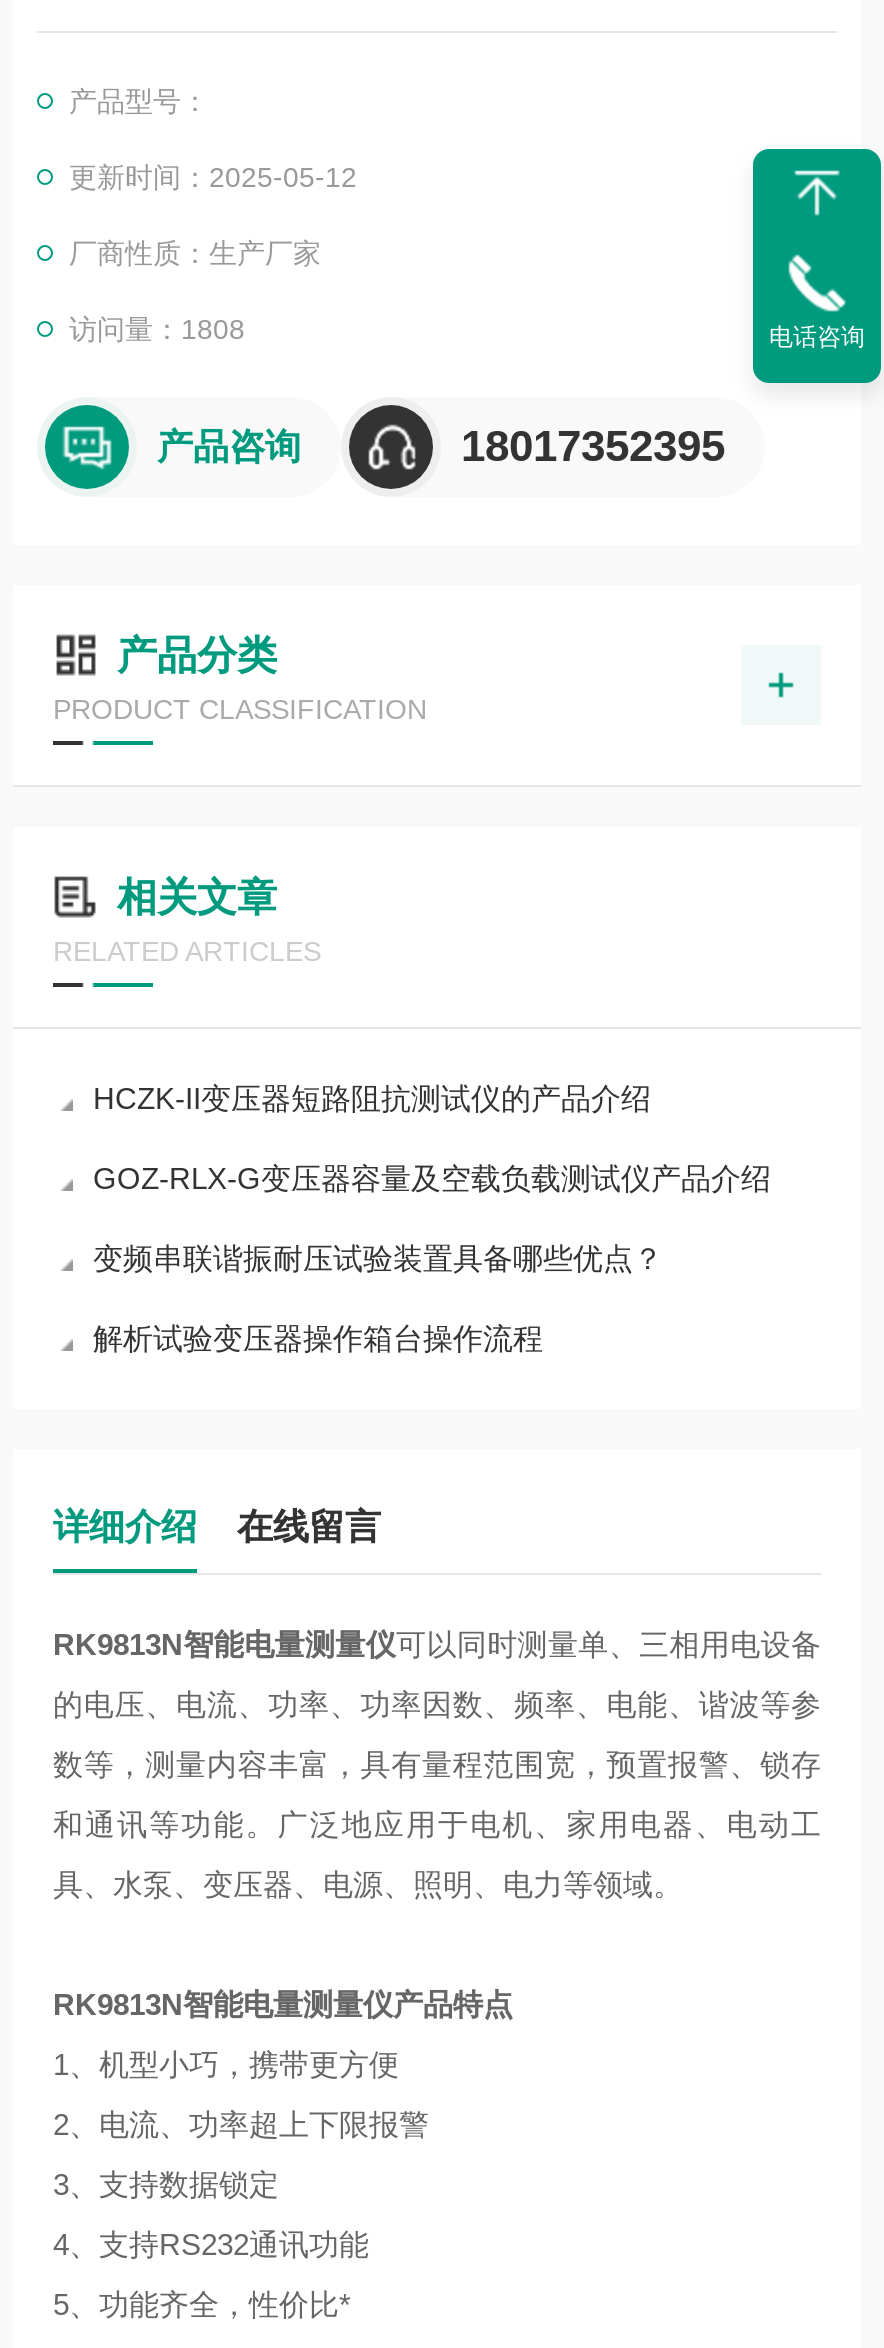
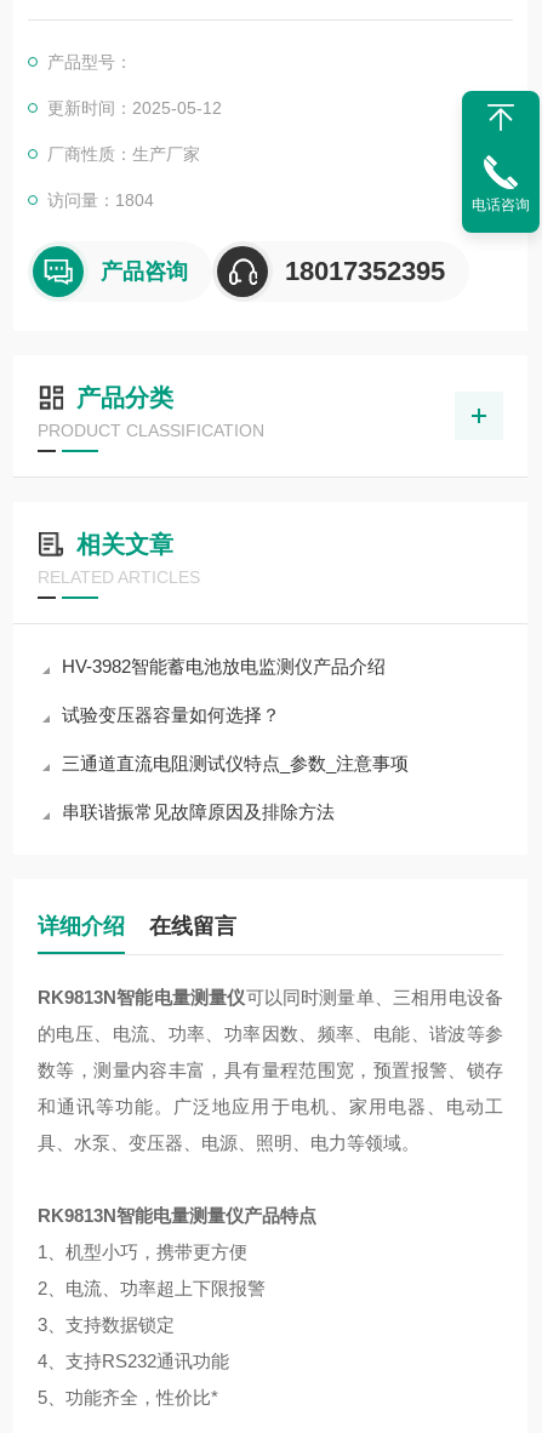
[69,313,245,345] 访问量：1808 -> [47,190,154,210] 访问量：1804
[93,1081,651,1115] HCZK-II变压器短路阻抗测试仪的产品介绍 -> [62,656,386,676] HV-3982智能蓄电池放电监测仪产品介绍
[93,1161,771,1195] GOZ-RLX-G变压器容量及空载负载测试仪产品介绍 -> [62,704,280,725] 试验变压器容量如何选择？
[93,1241,663,1275] 变频串联谐振耐压试验装置具备哪些优点？ -> [62,753,409,773] 三通道直流电阻测试仪特点_参数_注意事项
[93,1321,543,1355] 解析试验变压器操作箱台操作流程 -> [62,801,335,822] 串联谐振常见故障原因及排除方法

